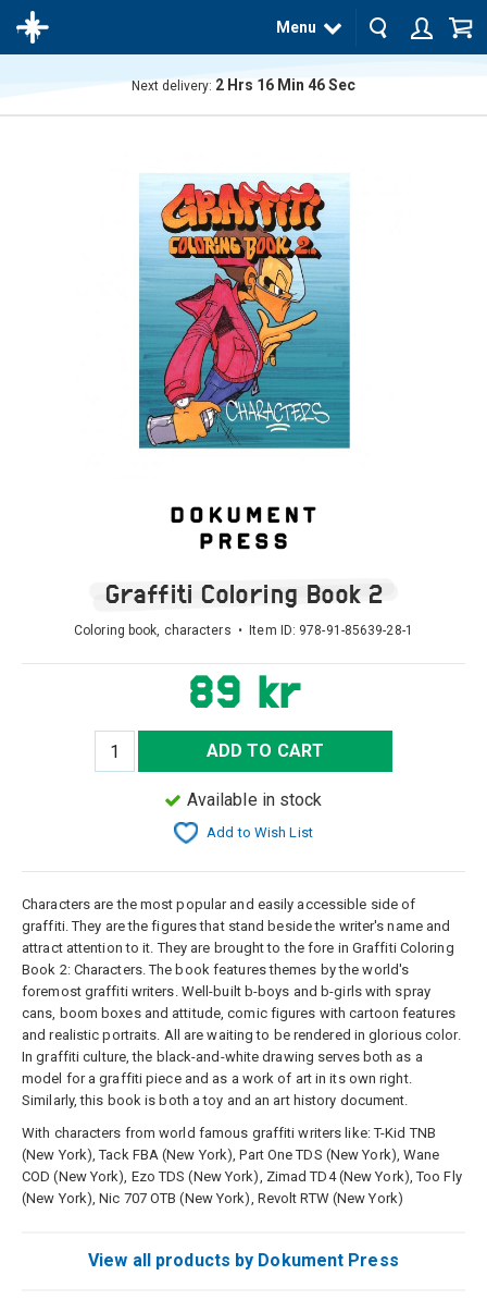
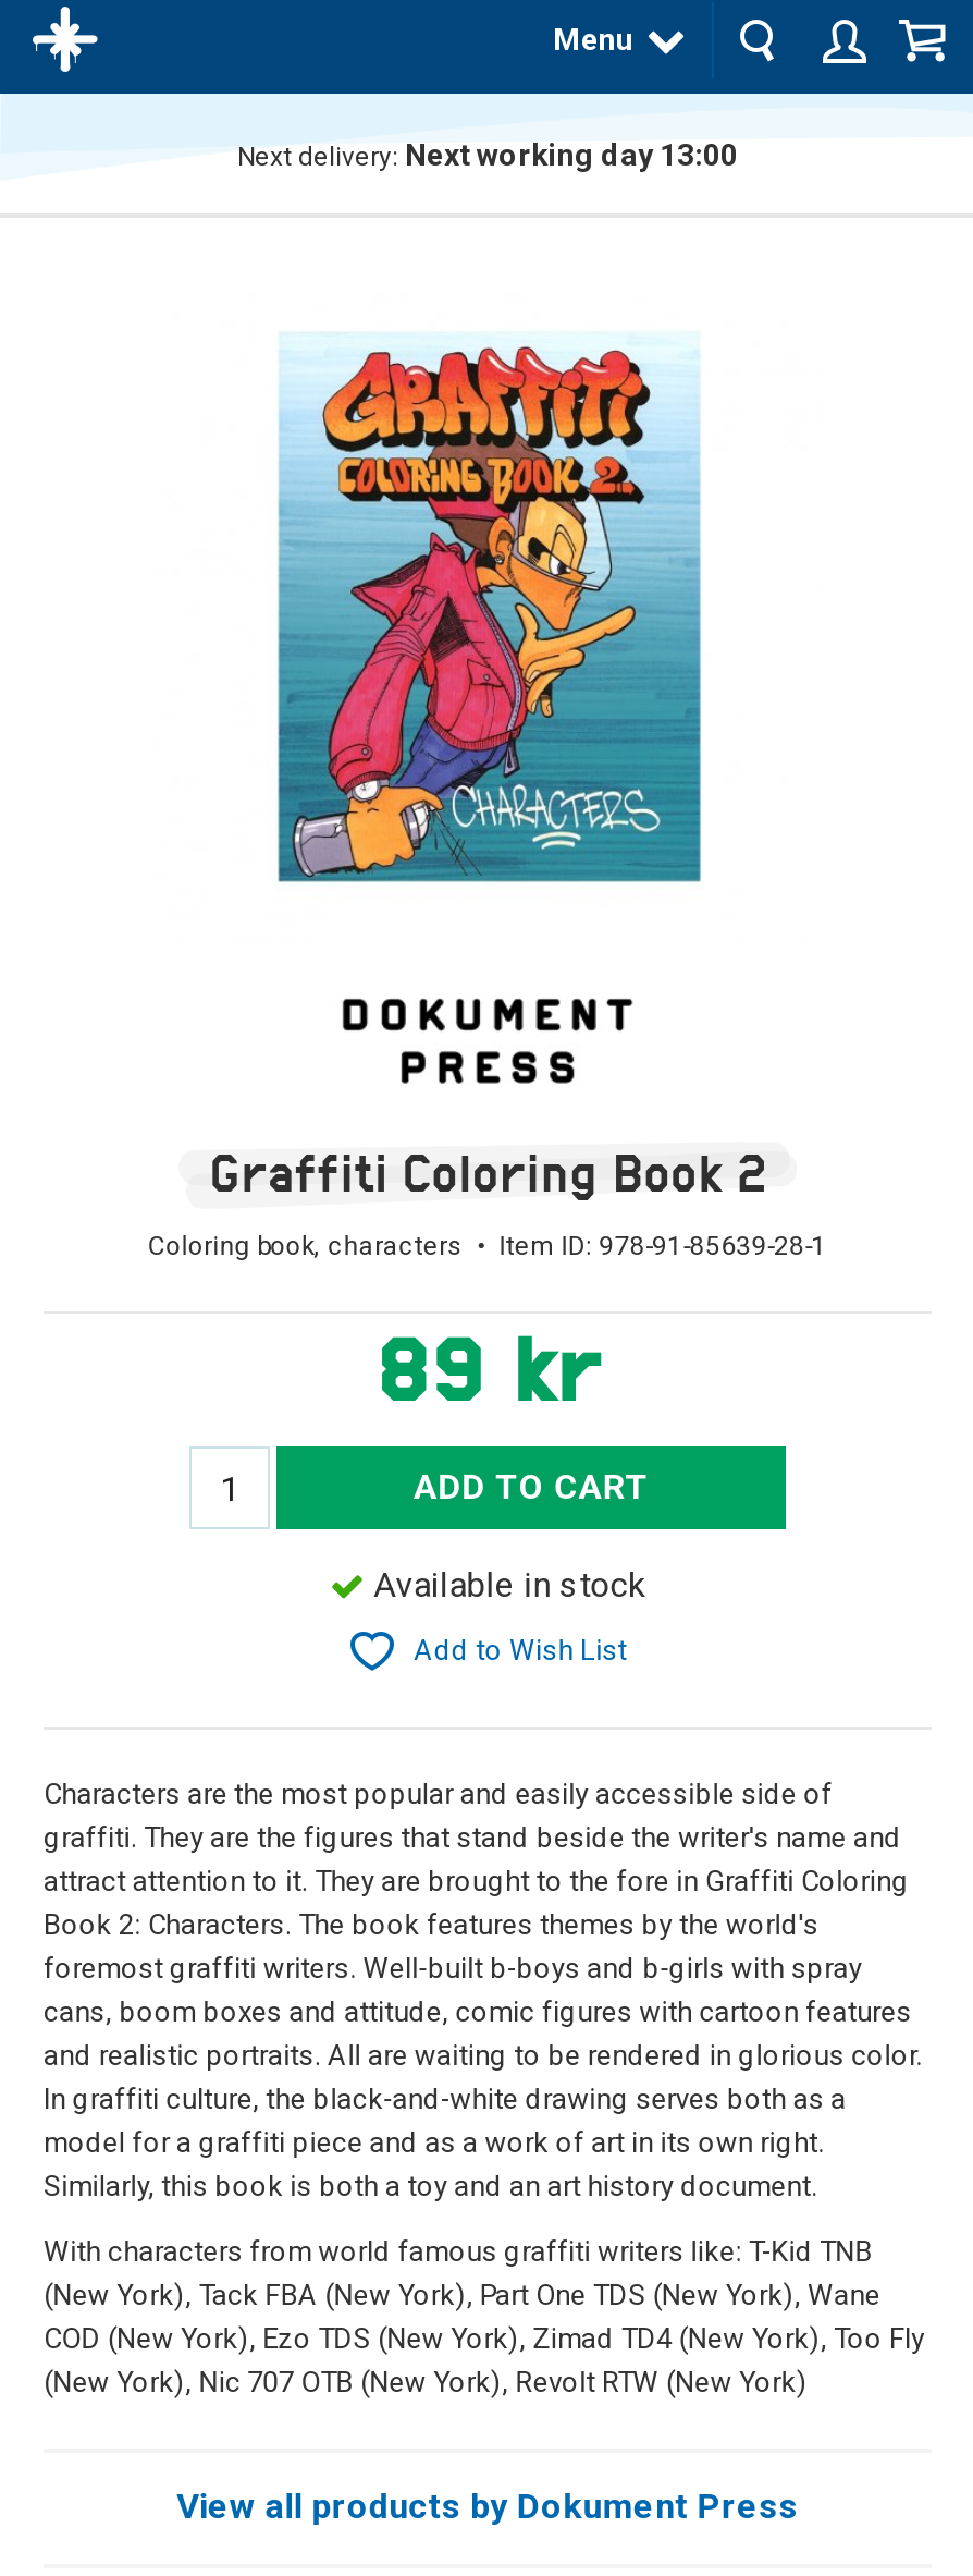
[132,76,355,94] Next delivery: 2 Hrs 16 Min 46 Sec -> [237,137,738,172] Next delivery: Next working day 13:00

